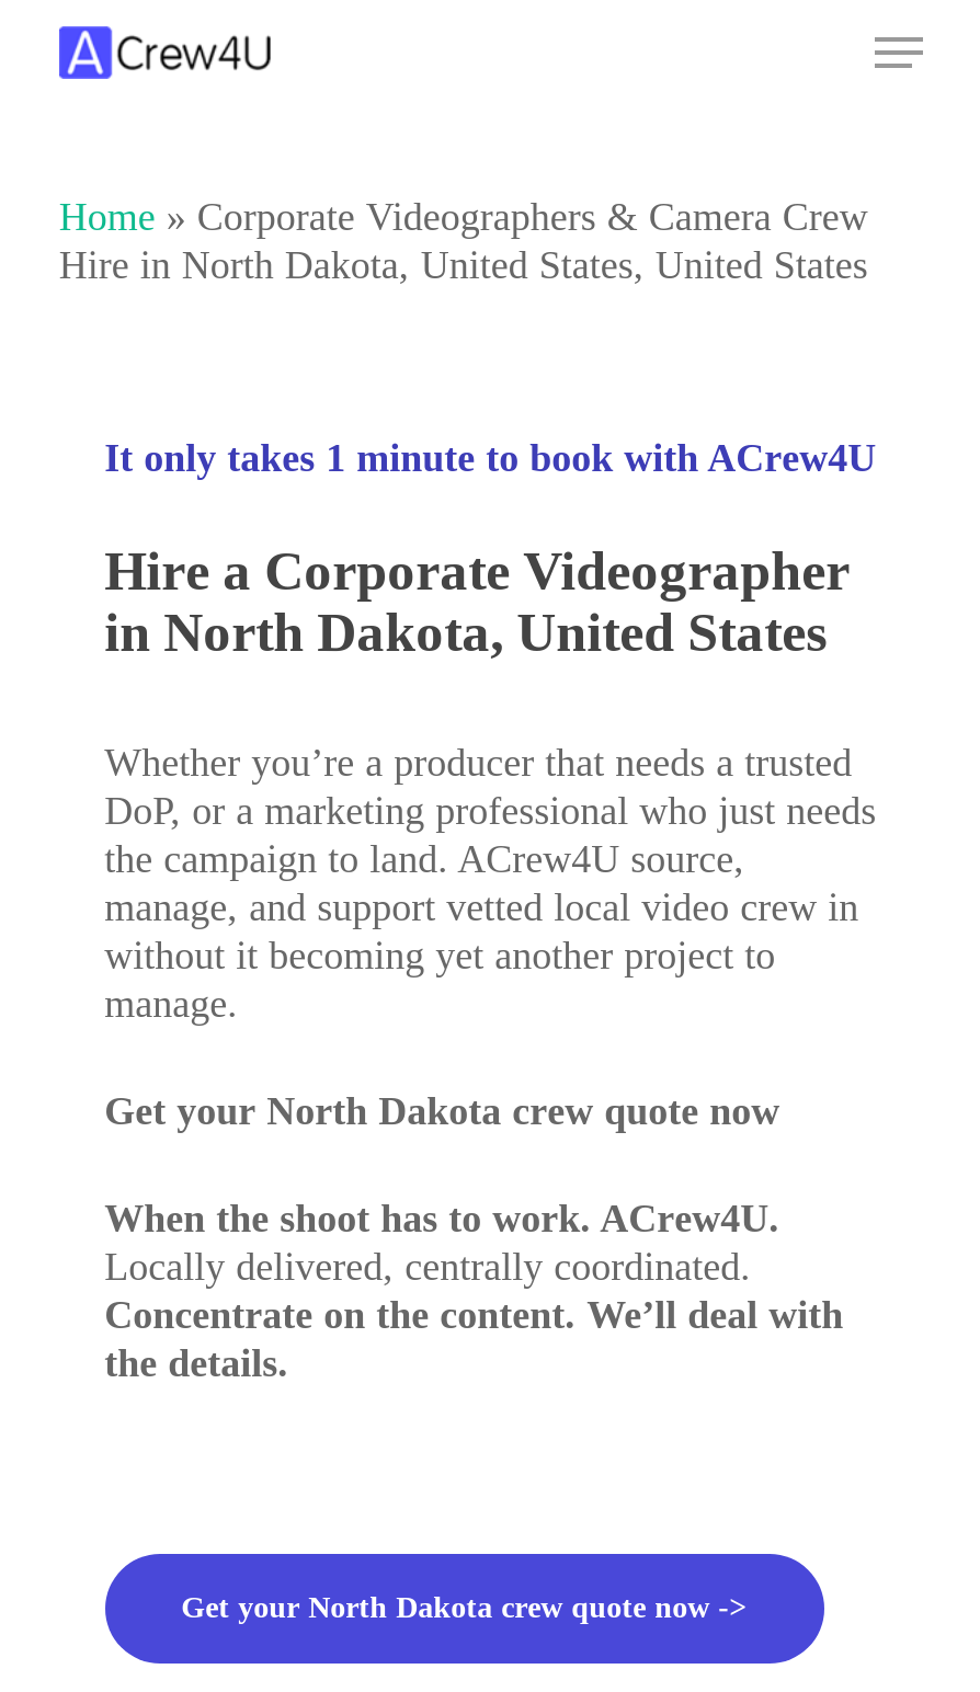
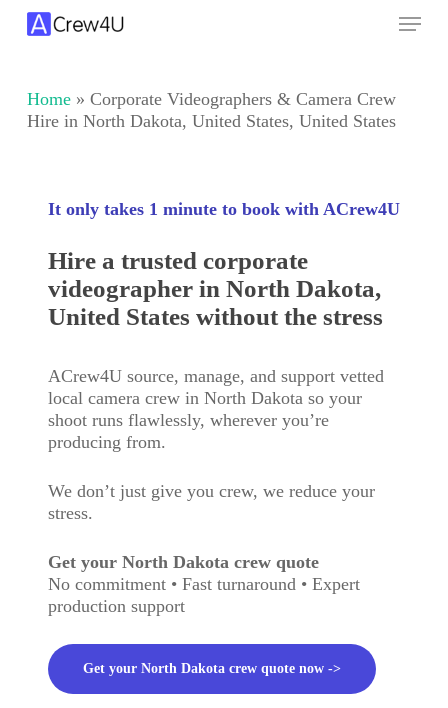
[104,540,850,661] Hire a Corporate Videographer | in North Dakota, United States -> [48,247,383,330] Hire a trusted corporate | videographer in North Dakota, | United States without the stress
[104,740,876,1025] Whether you’re a producer that needs a trusted | DoP, or a marketing professional who just needs | the campaign to land. ACrew4U source, | manage, and support vetted local video crew in | without it becoming yet another project to | manage. -> [48,366,384,452] ACrew4U source, manage, and support vetted | local camera crew in North Dakota so your | shoot runs flawlessly, wherever you’re | producing from.
[104,1088,780,1132] Get your North Dakota crew quote now -> [48,481,375,523] We don’t just give you crew, we reduce your | stress.
[104,1196,843,1384] When the shoot has to work. ACrew4U. | Locally delivered, centrally coordinated. | Concentrate on the content. We’ll deal with | the details. -> [48,552,360,616] Get your North Dakota crew quote | No commitment • Fast turnaround • Expert | production support

